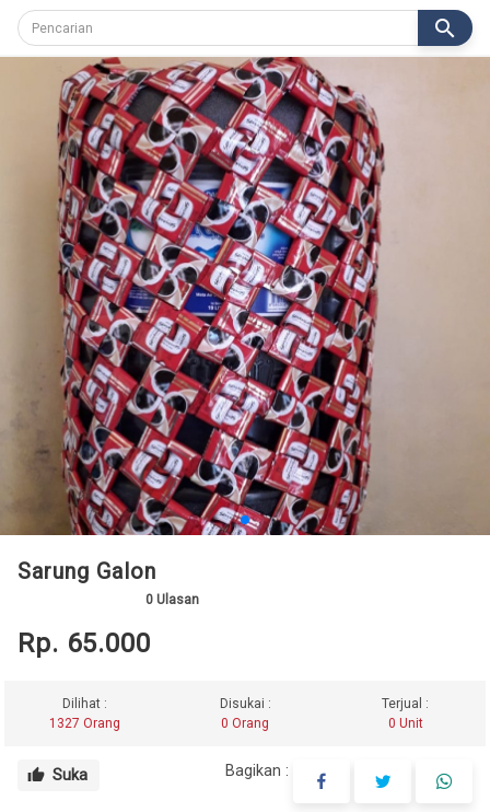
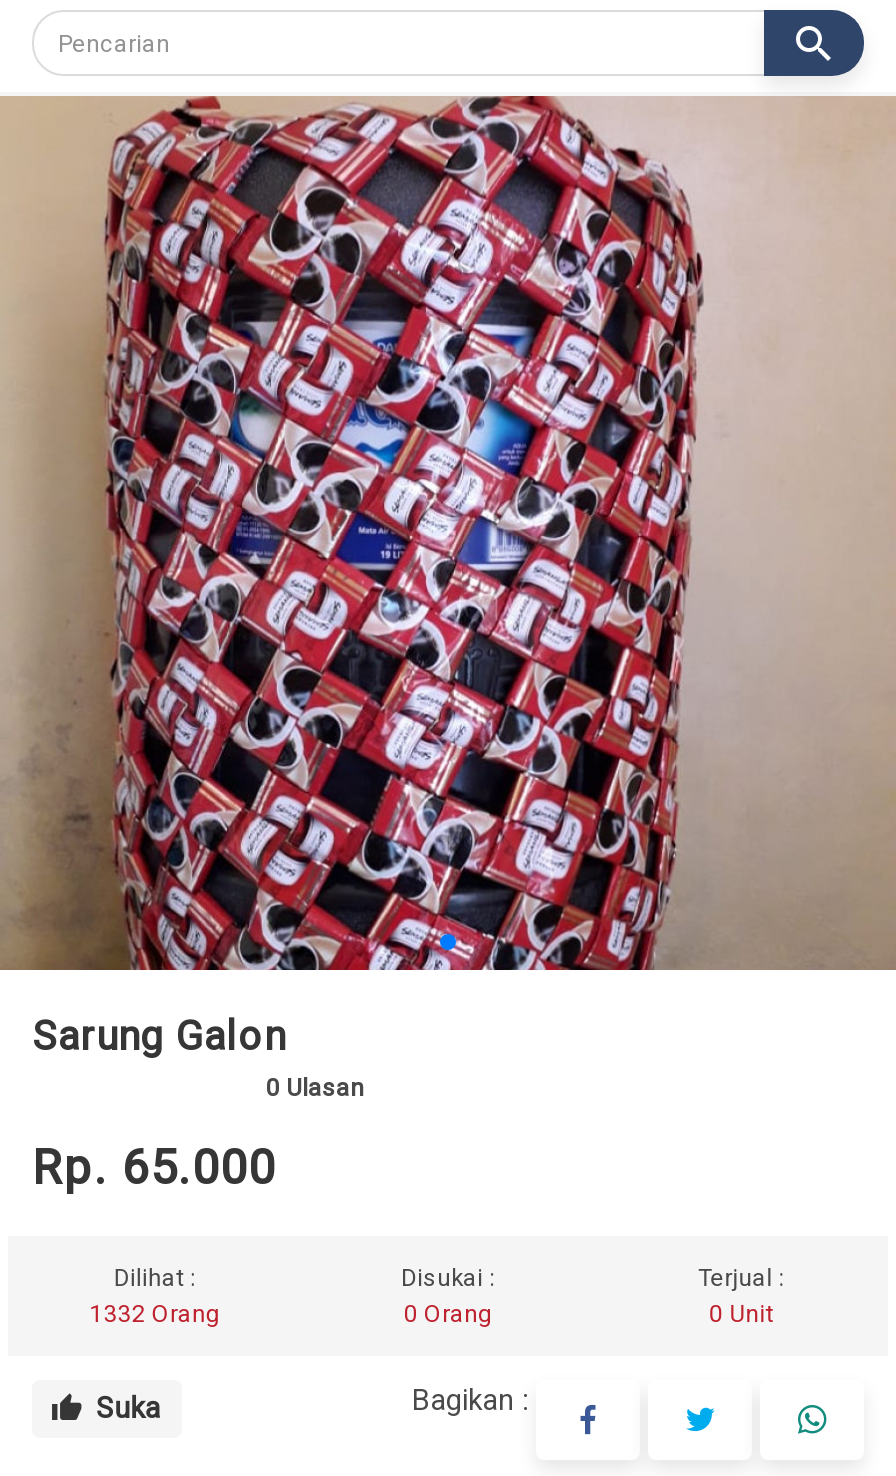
[49,716,120,731] 1327 Orang -> [90,1300,220,1328] 1332 Orang

